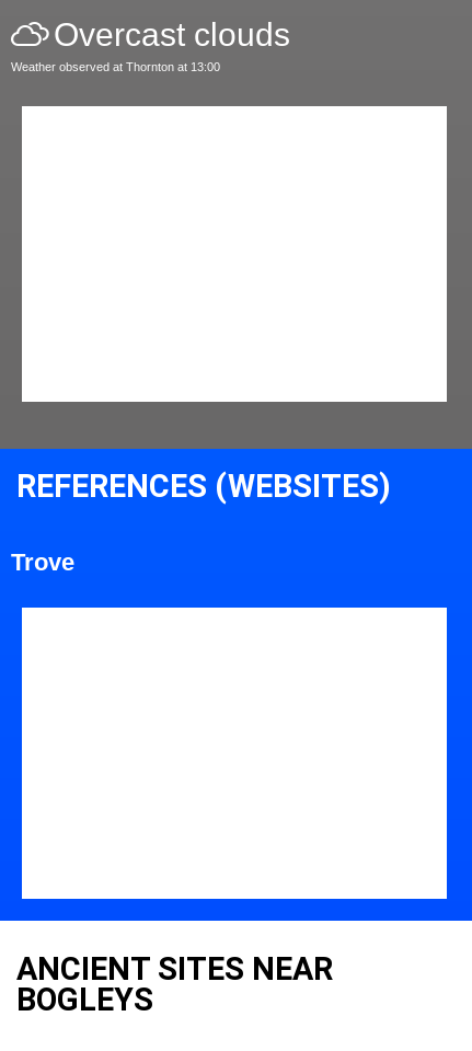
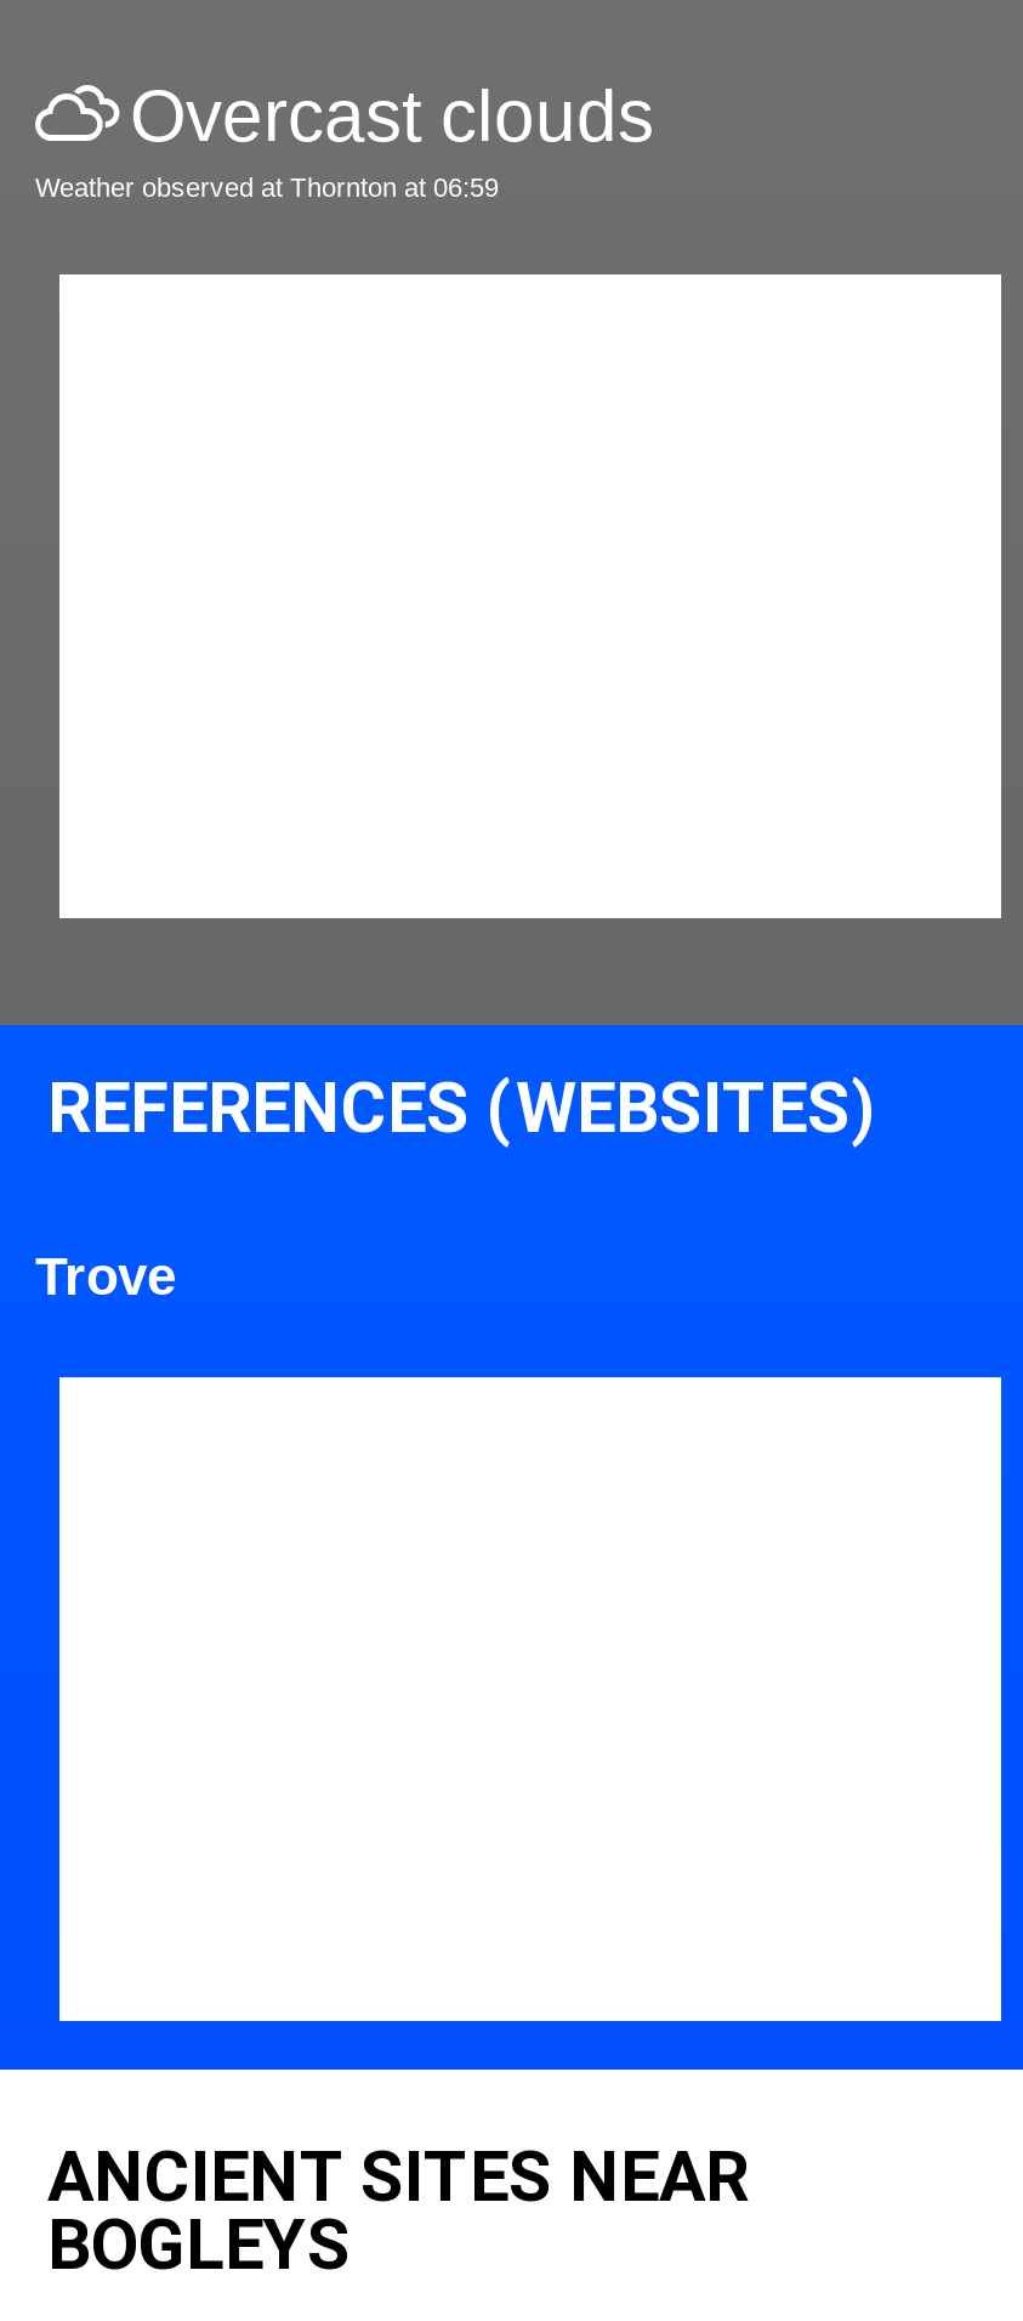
[11,60,220,73] Weather observed at Thornton at 13:00 -> [35,172,499,201] Weather observed at Thornton at 06:59

